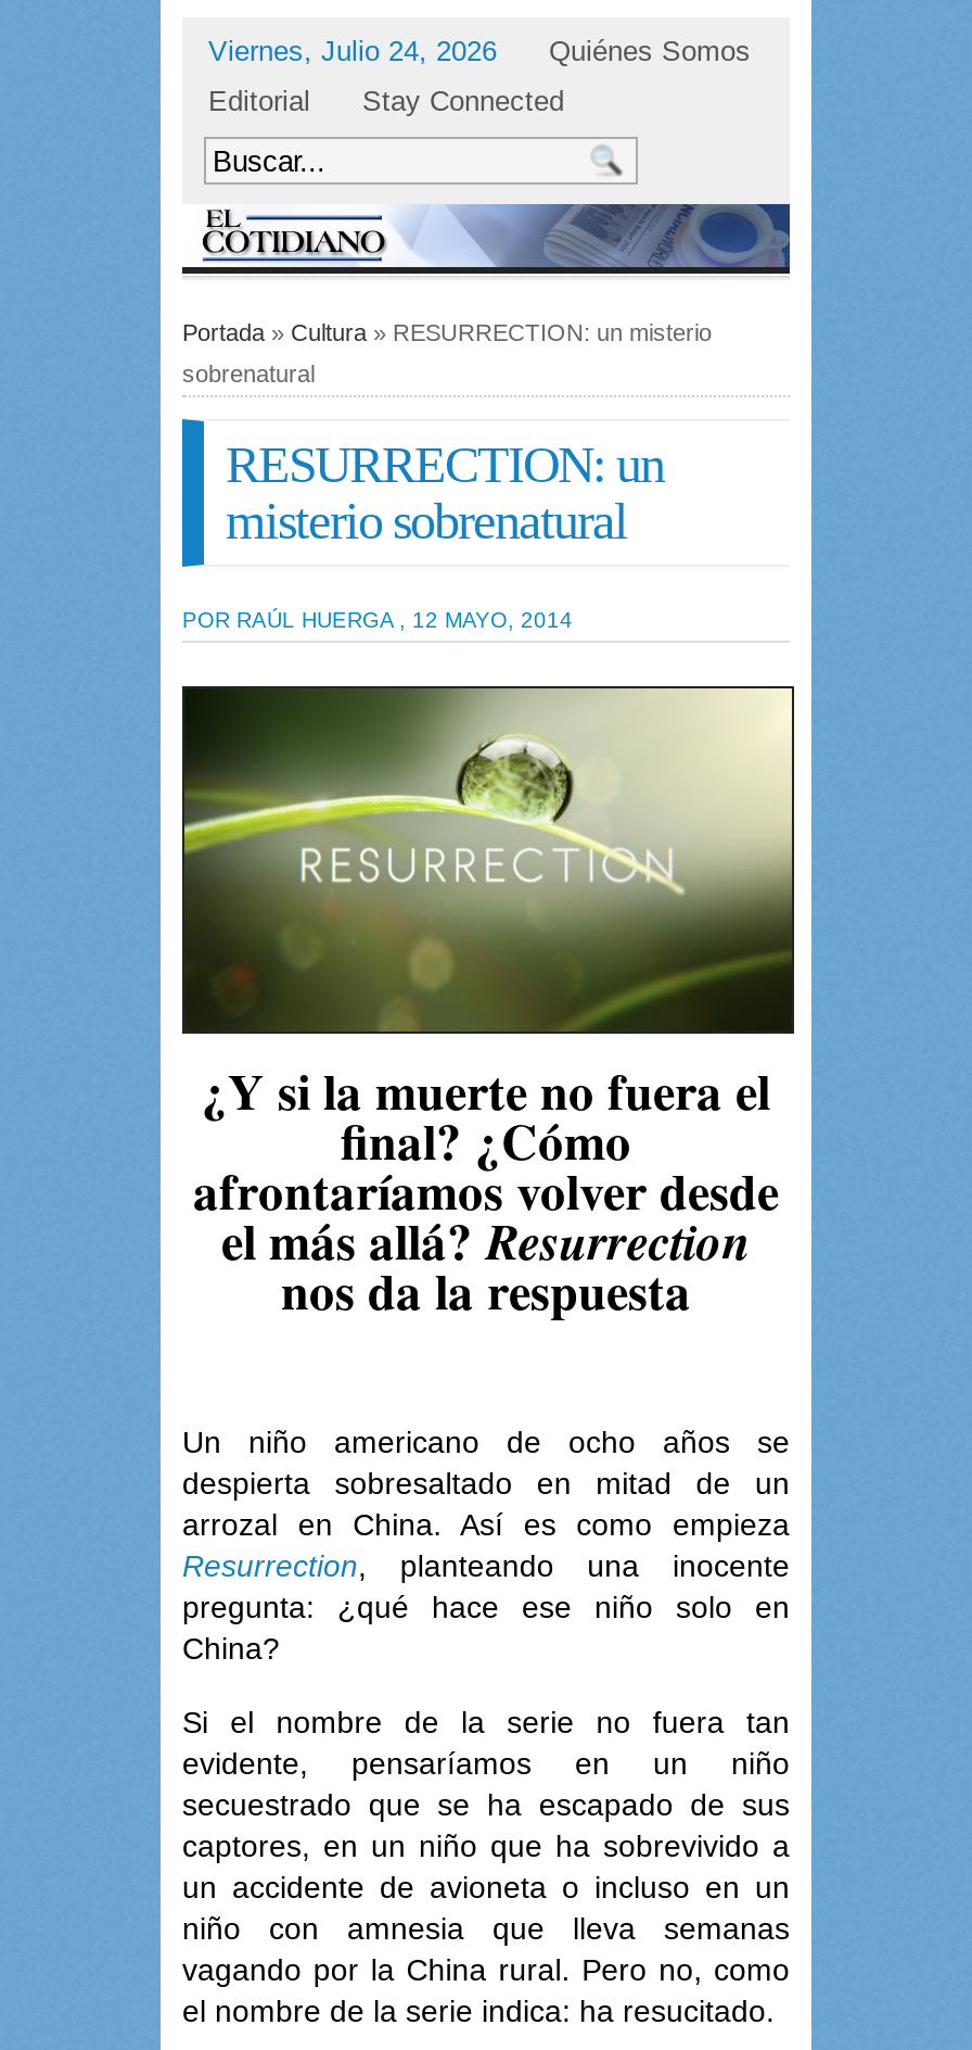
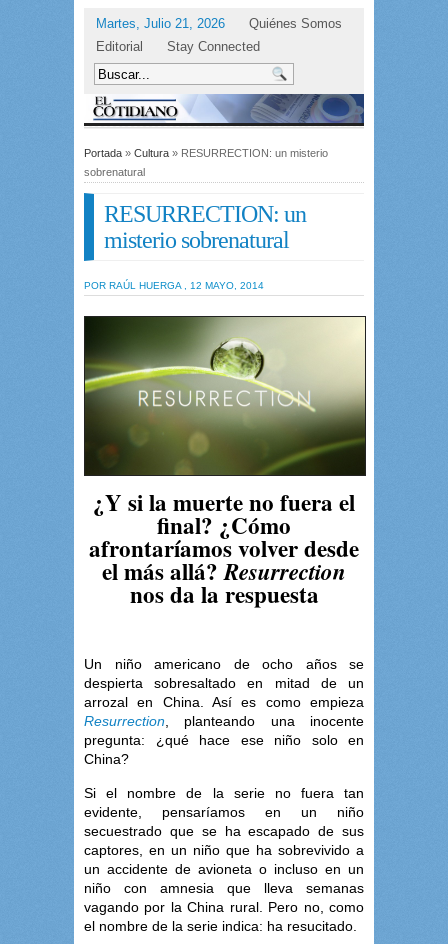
[208,35,497,67] Viernes, Julio 24, 2026 -> [96,16,225,31] Martes, Julio 21, 2026

